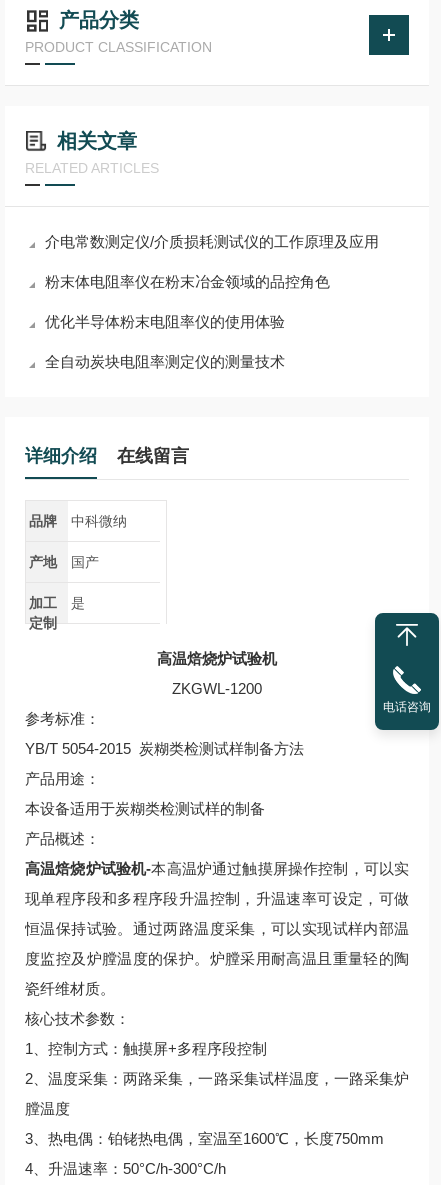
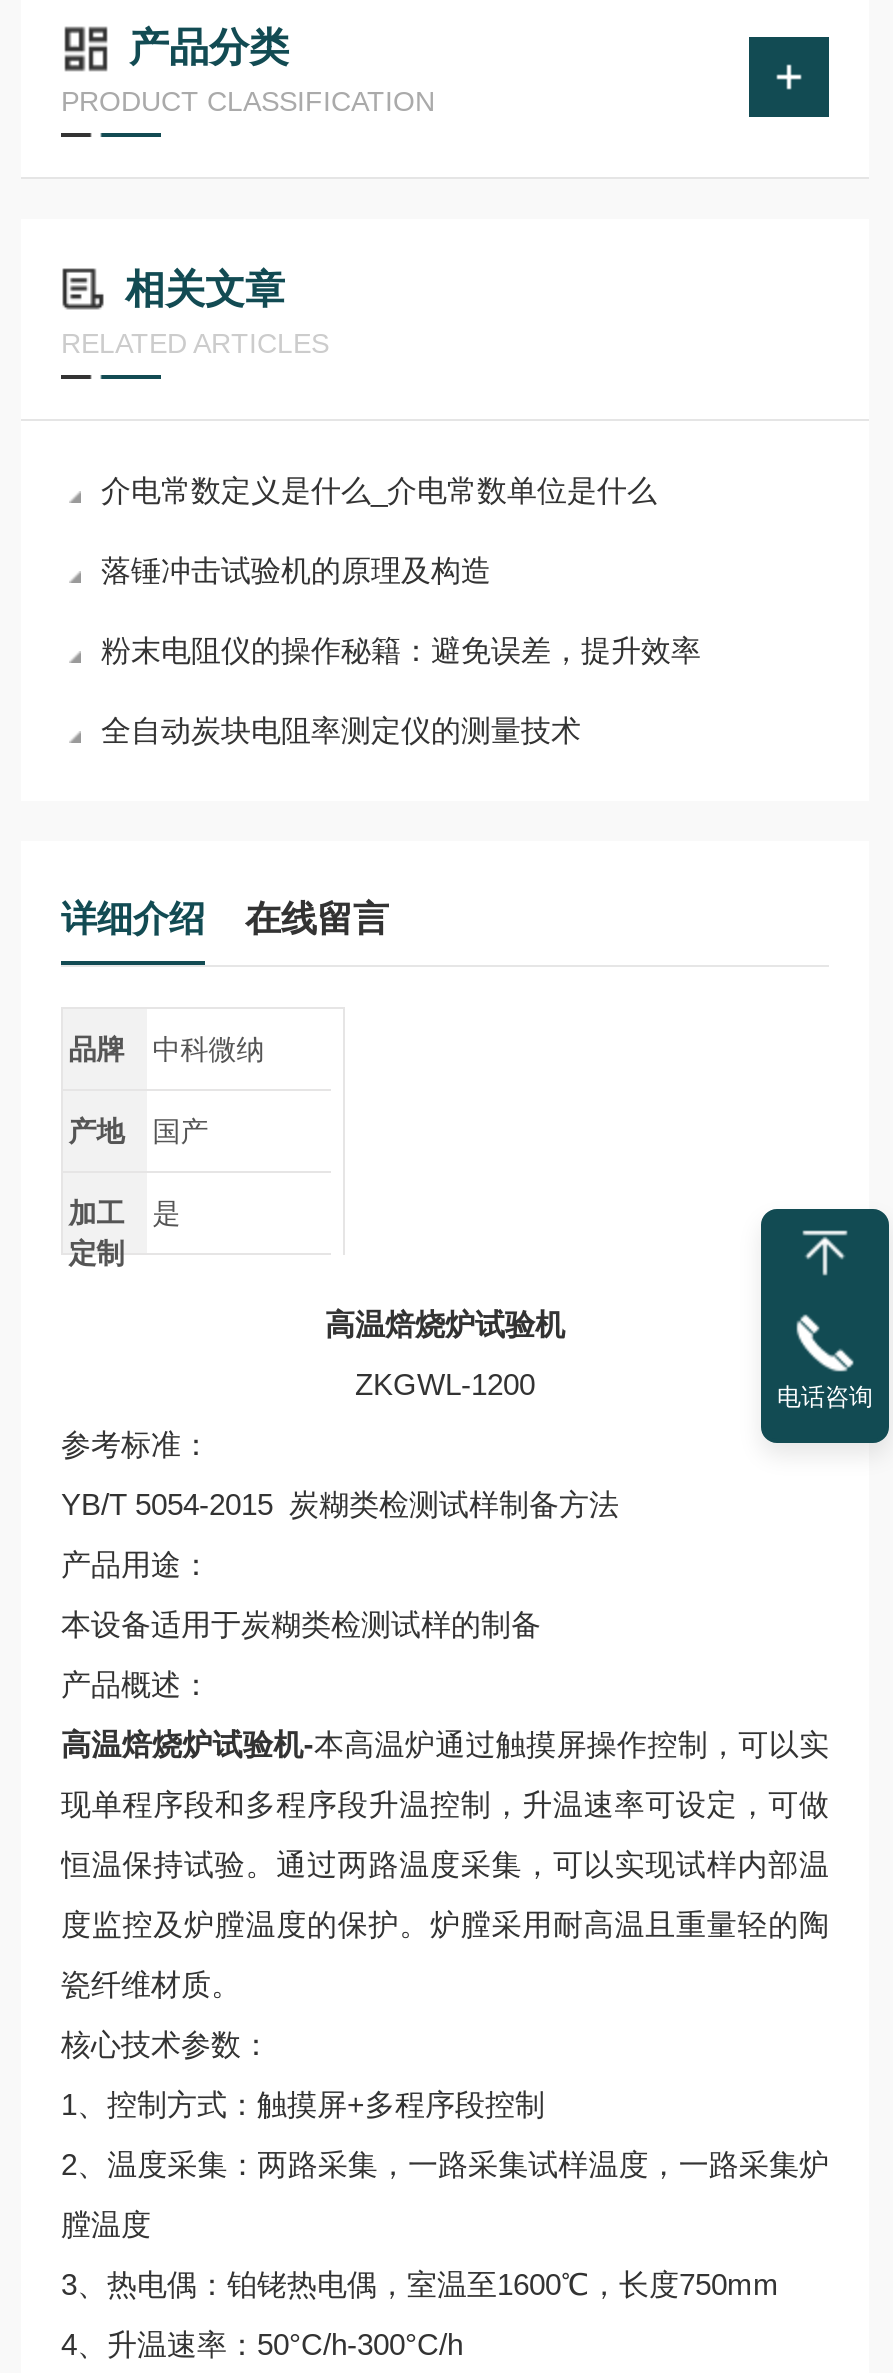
[45,233,379,250] 介电常数测定仪/介质损耗测试仪的工作原理及应用 -> [101,473,657,507] 介电常数定义是什么_介电常数单位是什么
[45,273,330,290] 粉末体电阻率仪在粉末冶金领域的品控角色 -> [101,553,491,587] 落锤冲击试验机的原理及构造
[45,313,285,330] 优化半导体粉末电阻率仪的使用体验 -> [101,633,701,667] 粉末电阻仪的操作秘籍：避免误差，提升效率
[374,601,438,647] [image] -> [759,1207,887,1279] [image]

